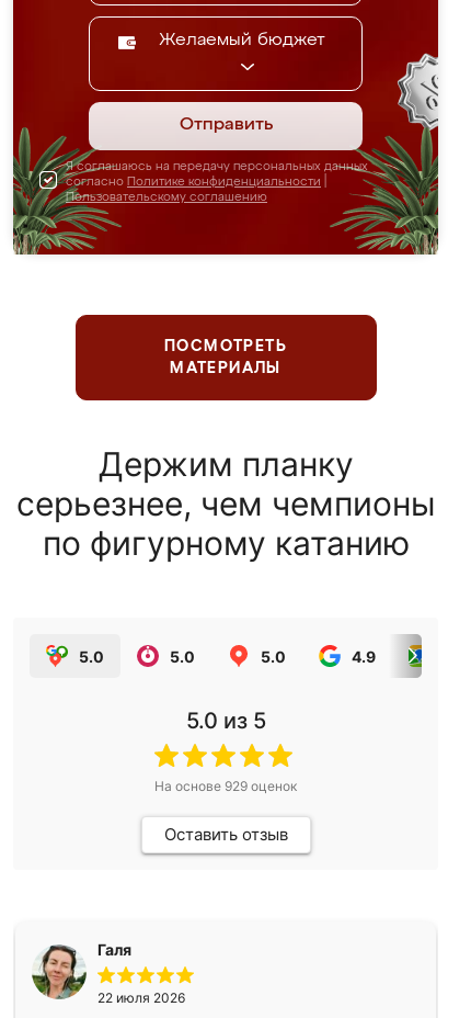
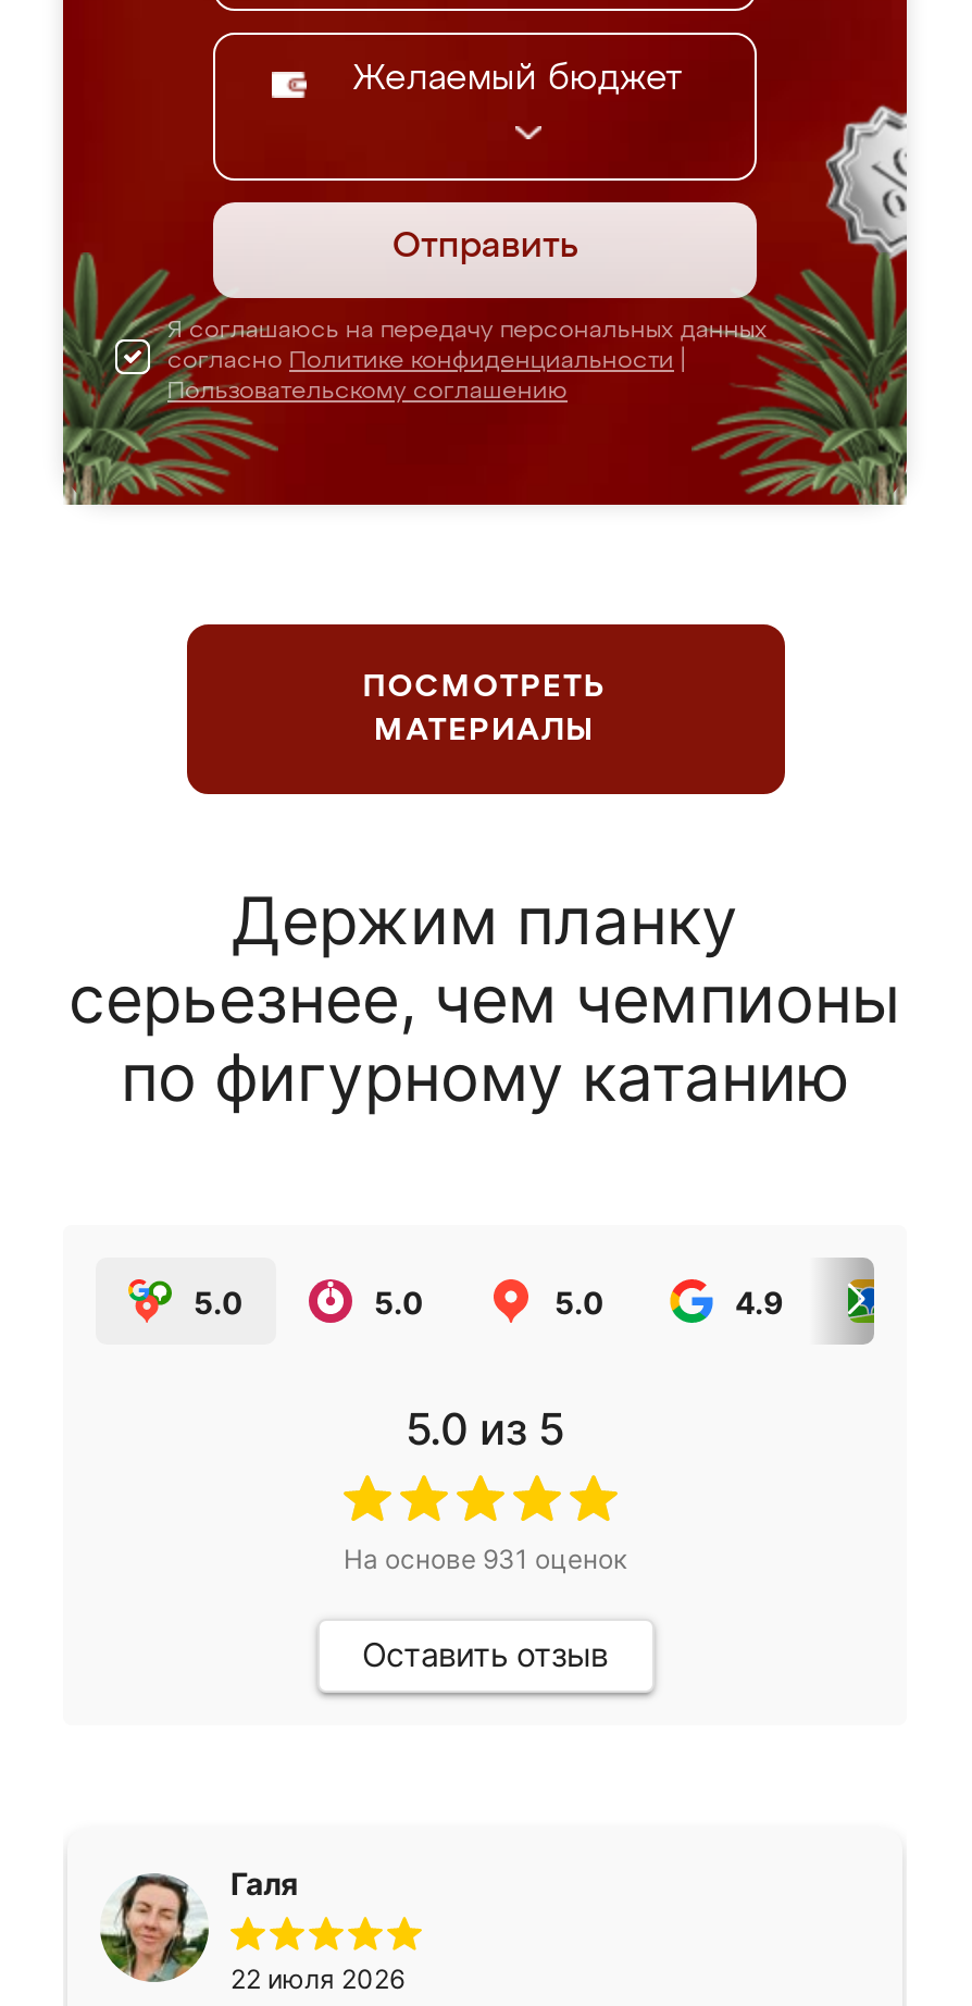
[154,778,297,794] На основе 929 оценок -> [344,1543,626,1575] На основе 931 оценок

